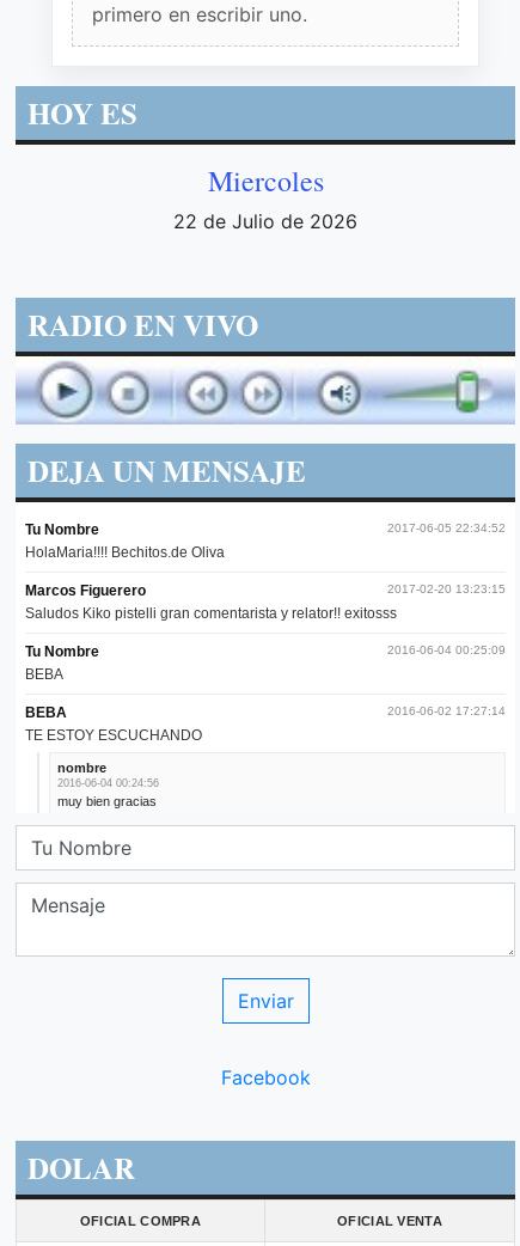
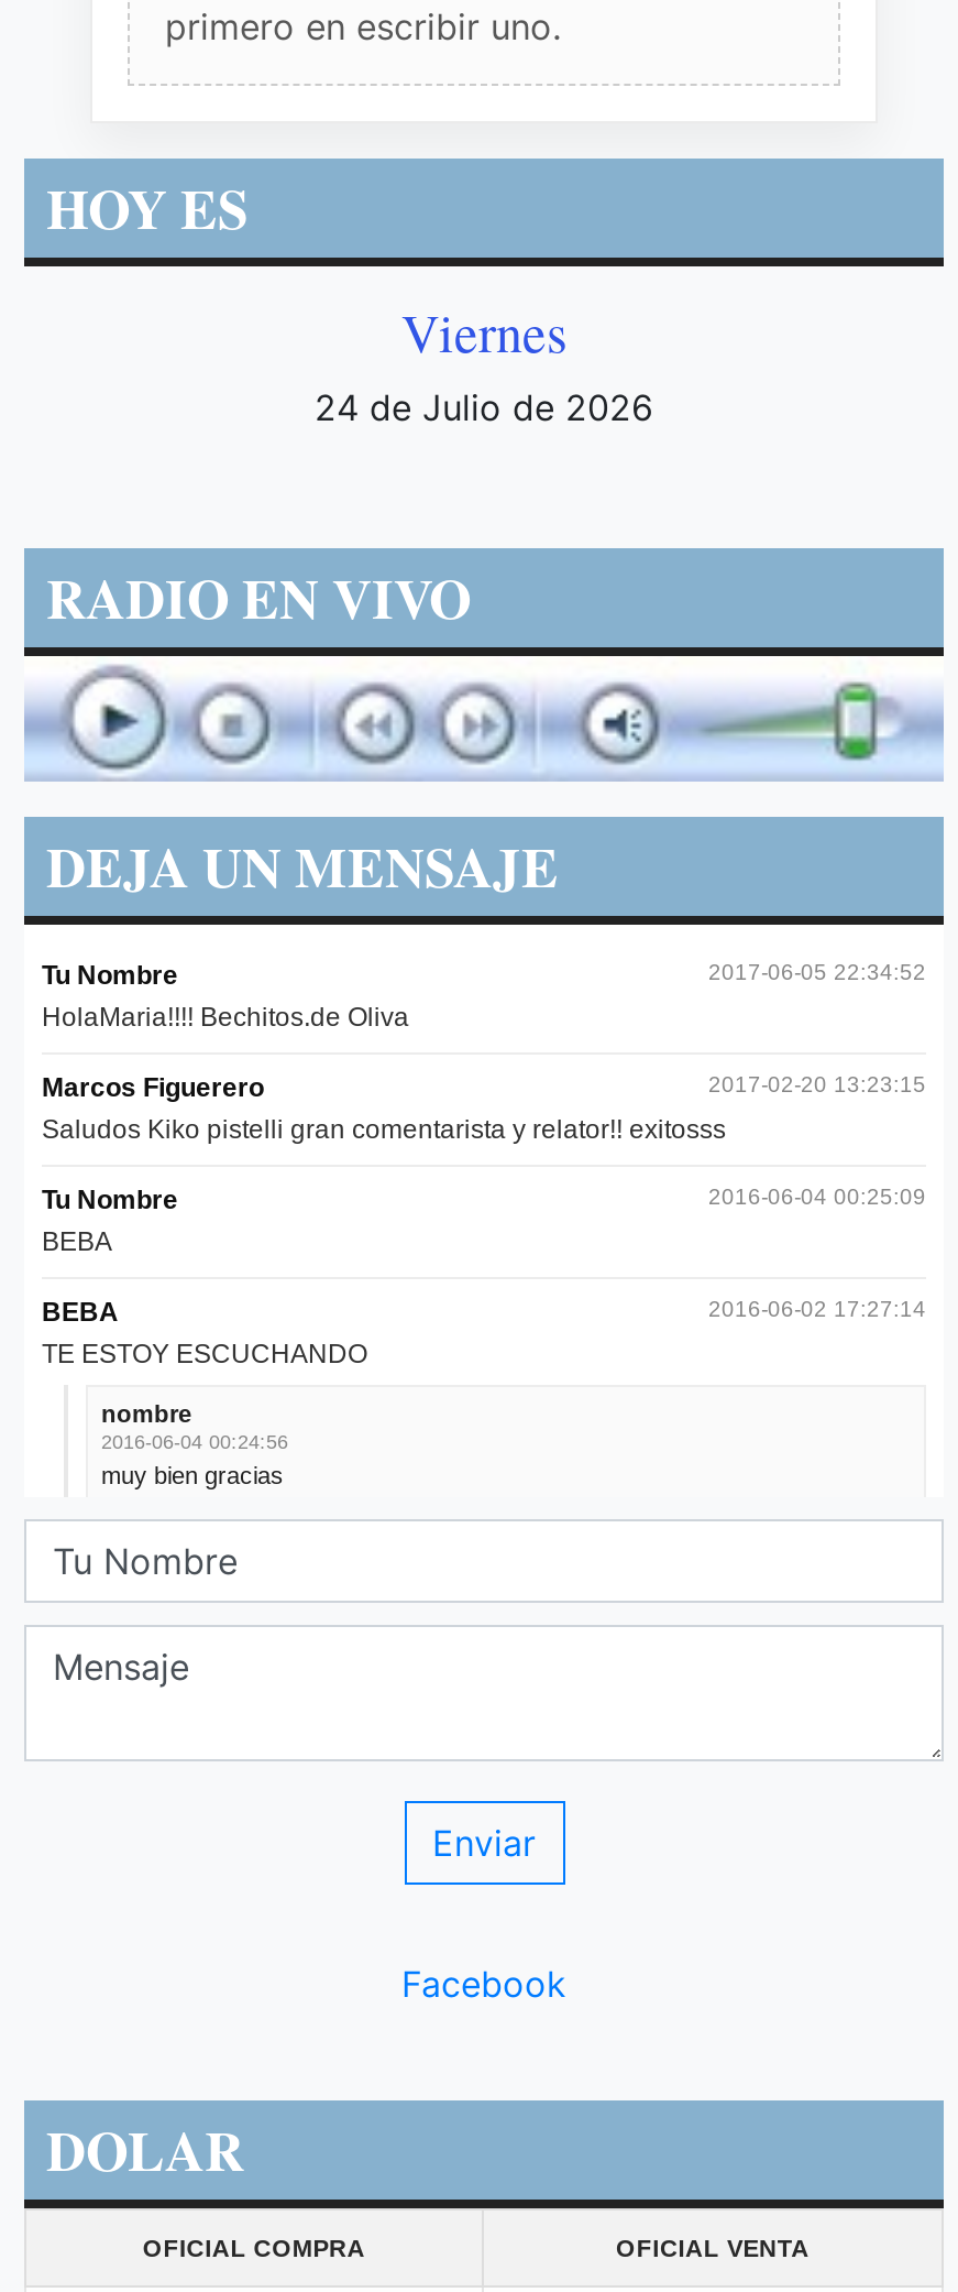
[173,162,357,234] Miercoles | 22 de Julio de 2026 -> [315,298,653,430] Viernes | 24 de Julio de 2026

